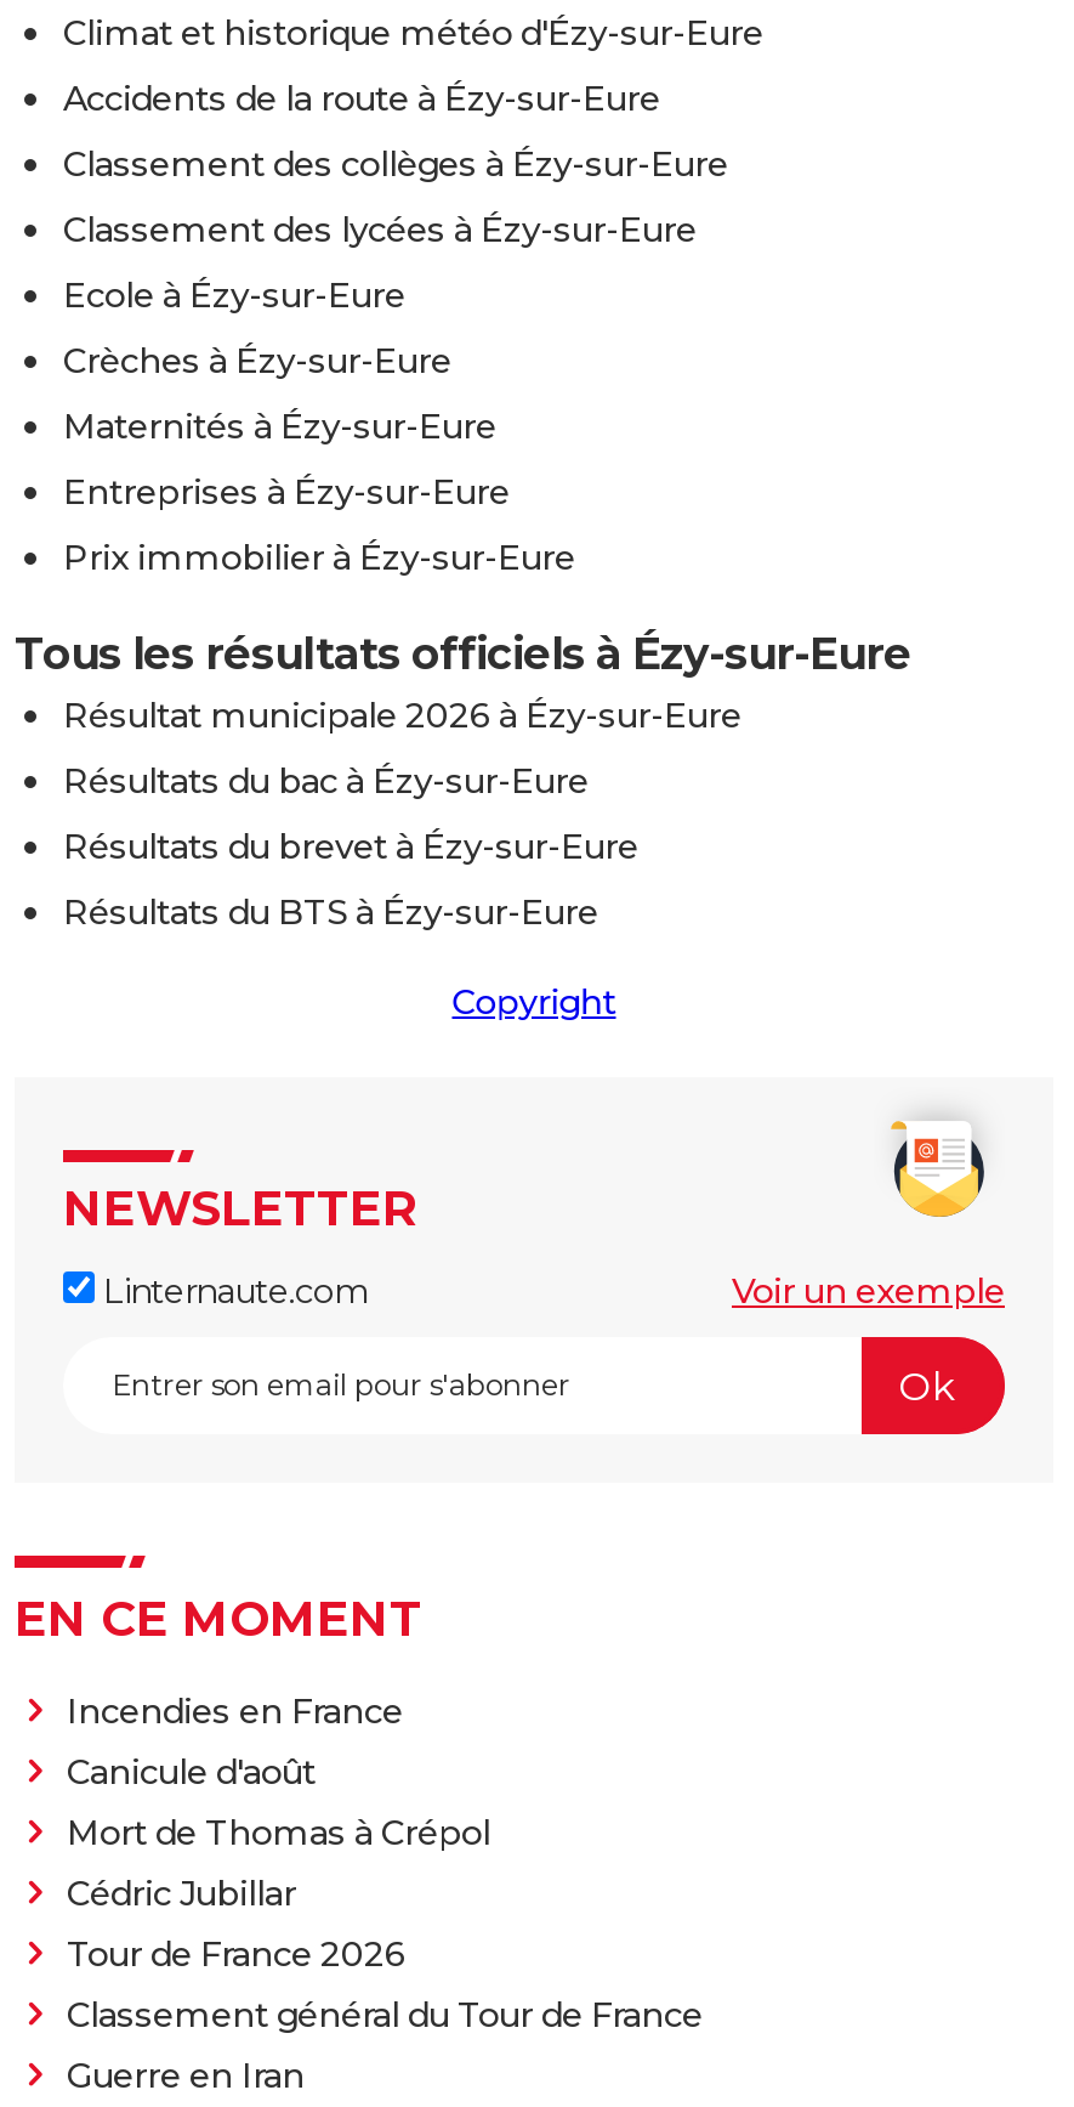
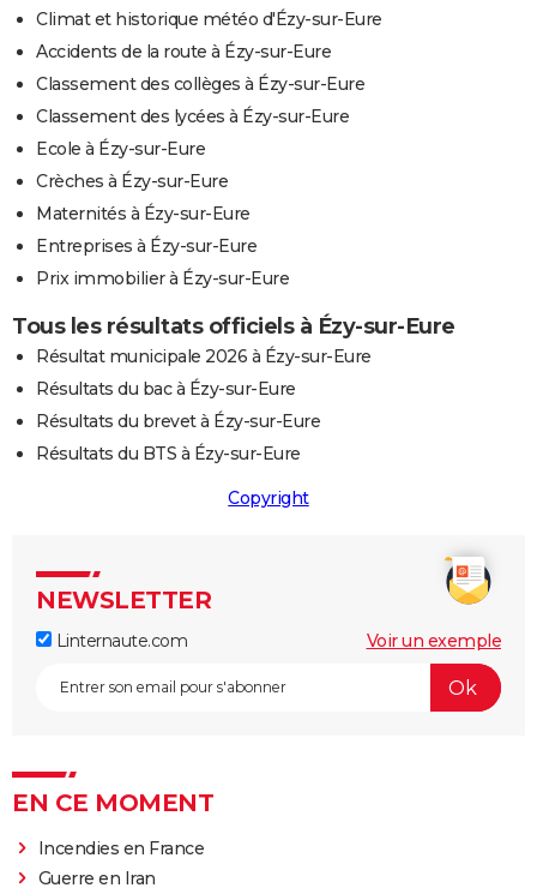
[67,1750,703,2037] Canicule d'août | Mort de Thomas à Crépol | Cédric Jubillar | Tour de France 2026 | Classement général du Tour de France -> none

